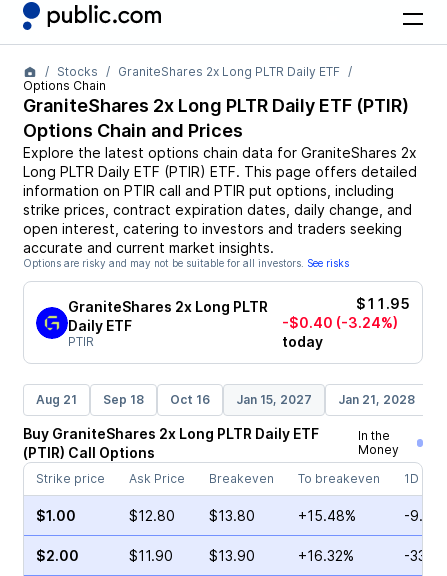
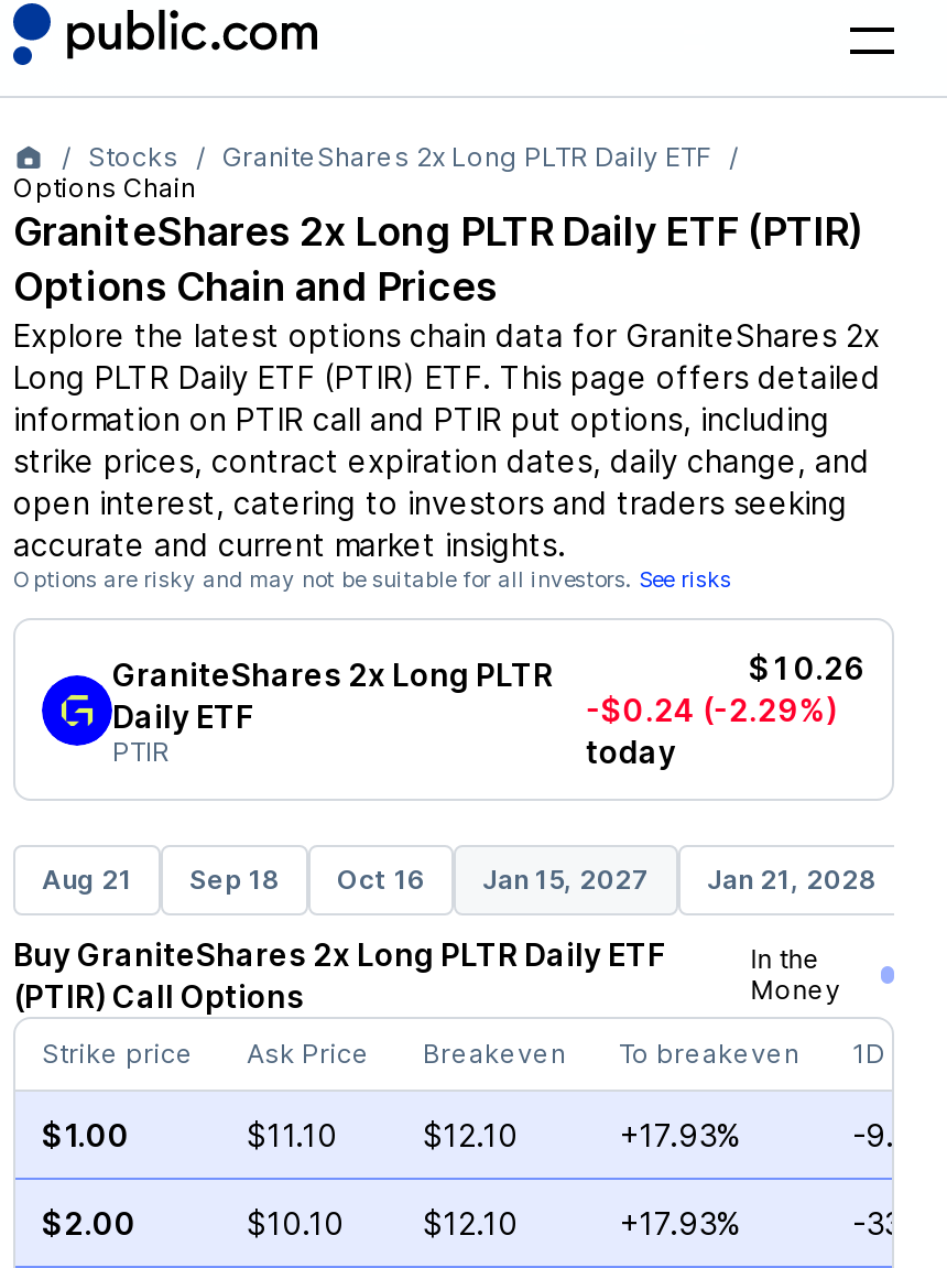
[356,295,410,312] $11.95 -> [749,649,866,686] $10.26
[282,314,398,331] -$0.40 (-3.24%) -> [586,691,837,728] -$0.24 (-2.29%)
[129,507,175,524] $12.80 -> [247,1116,337,1153] $11.10
[209,507,255,524] $13.80 -> [423,1116,518,1153] $12.10
[298,507,356,524] +15.48% -> [619,1116,740,1153] +17.93%
[129,547,173,564] $11.90 -> [247,1204,344,1242] $10.10
[209,547,255,564] $13.90 -> [423,1204,518,1242] $12.10
[298,547,354,564] +16.32% -> [619,1204,740,1242] +17.93%

